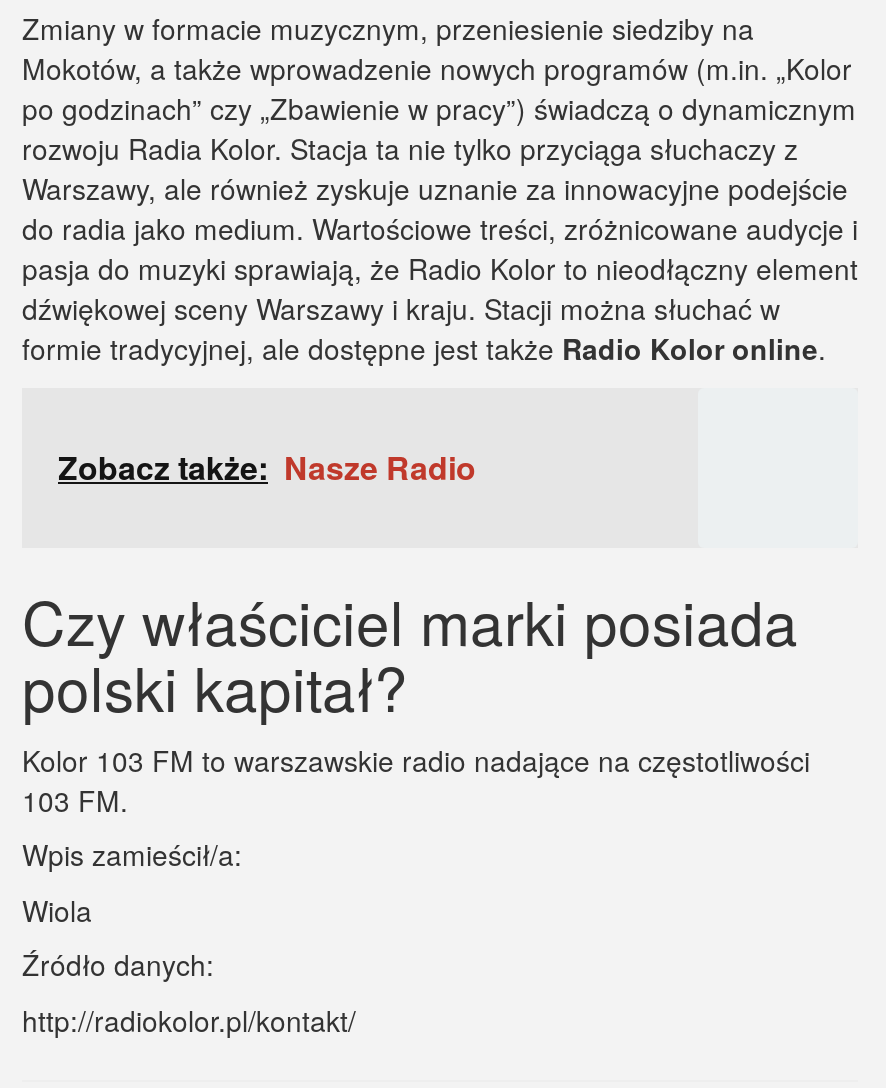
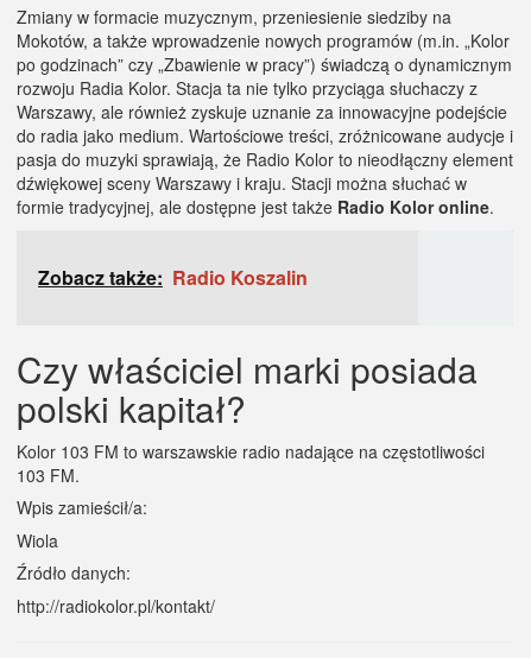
[58,444,476,490] Zobacz także: Nasze Radio -> [38,264,308,291] Zobacz także: Radio Koszalin

